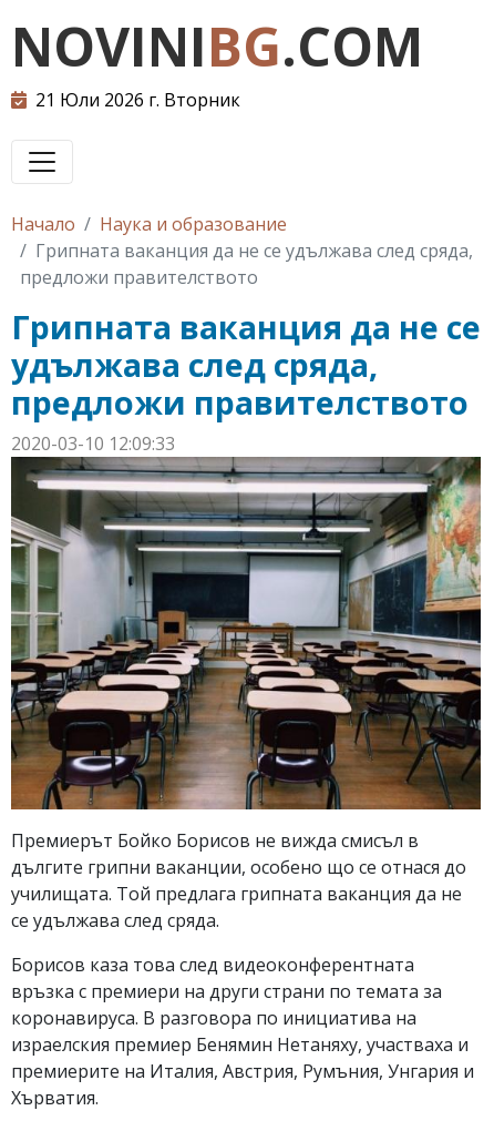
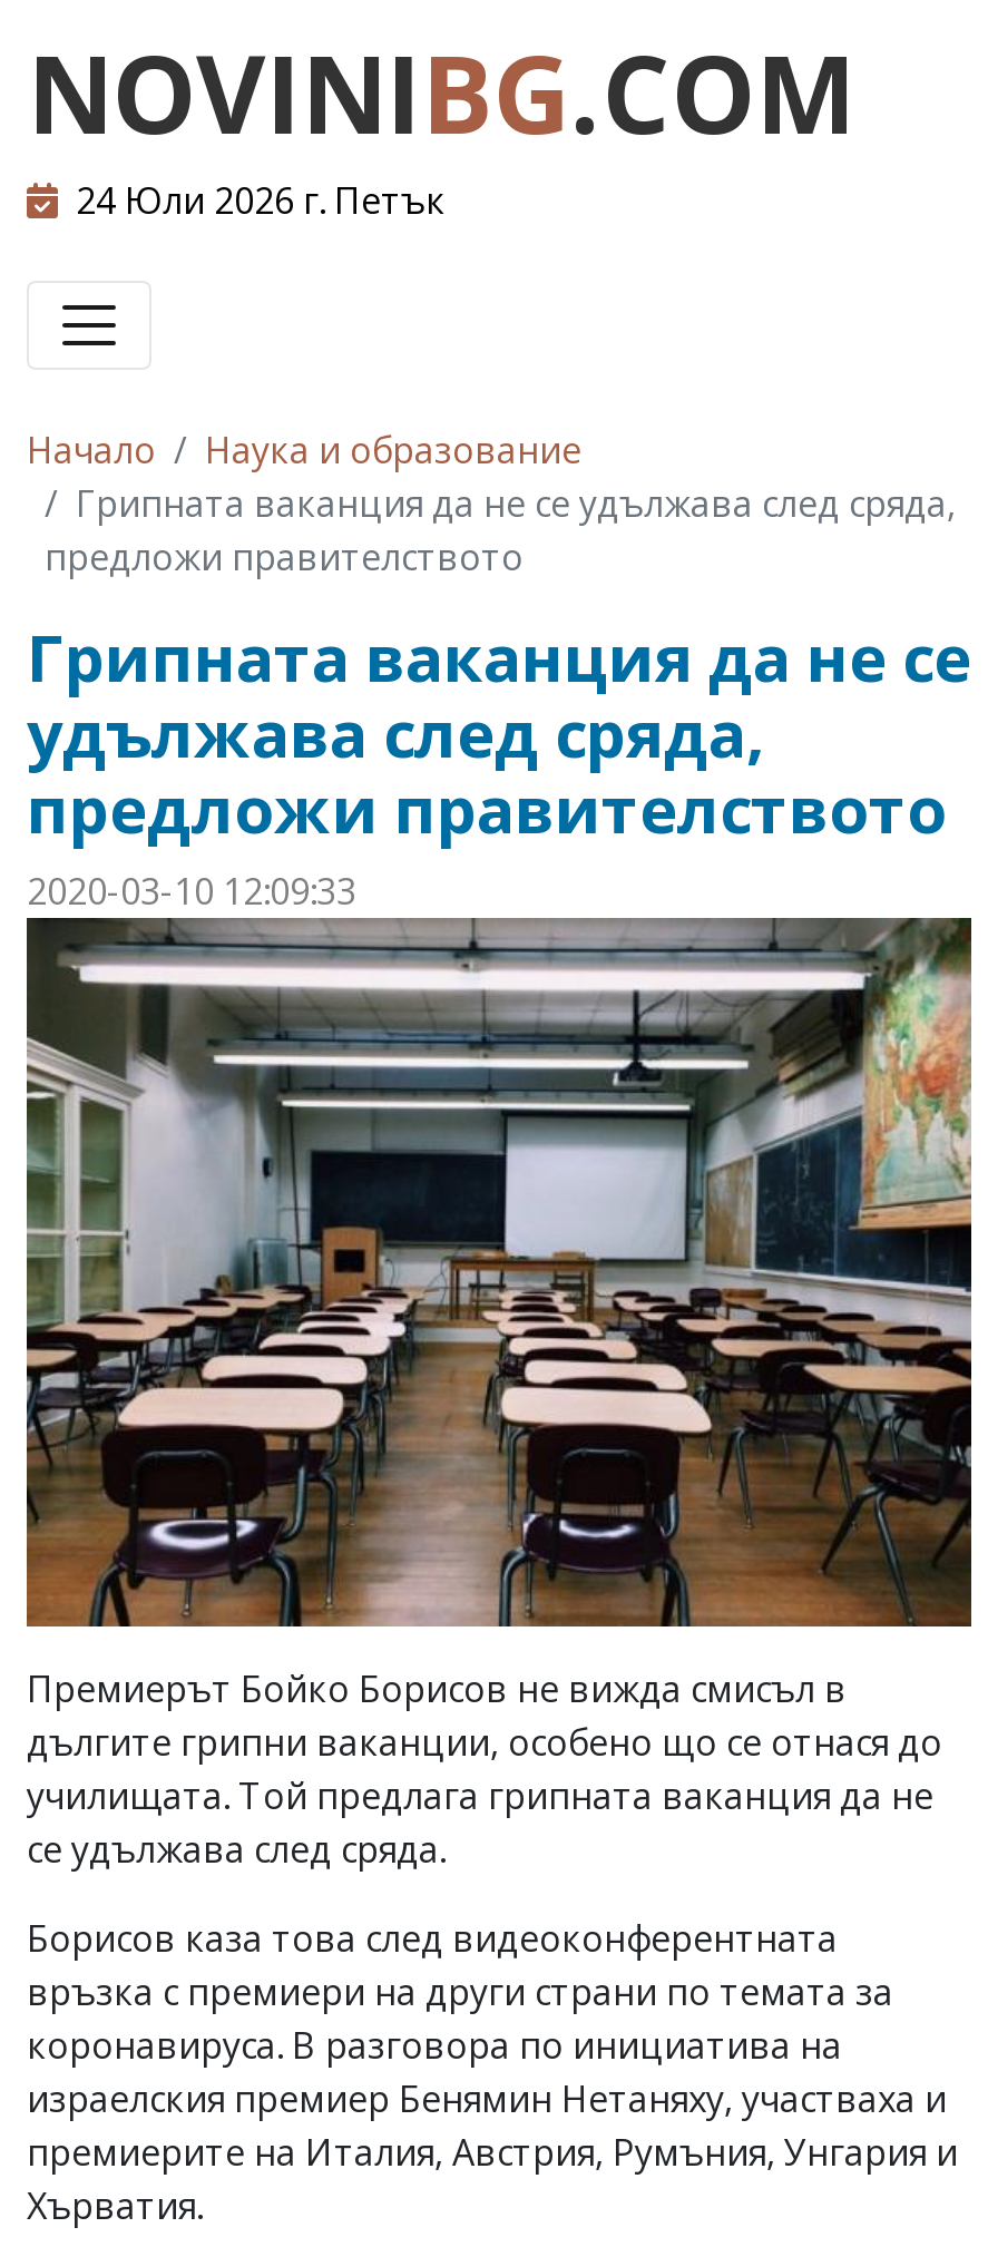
[31,88,240,112] 21 Юли 2026 г. Вторник -> [67,176,446,225] 24 Юли 2026 г. Петък

